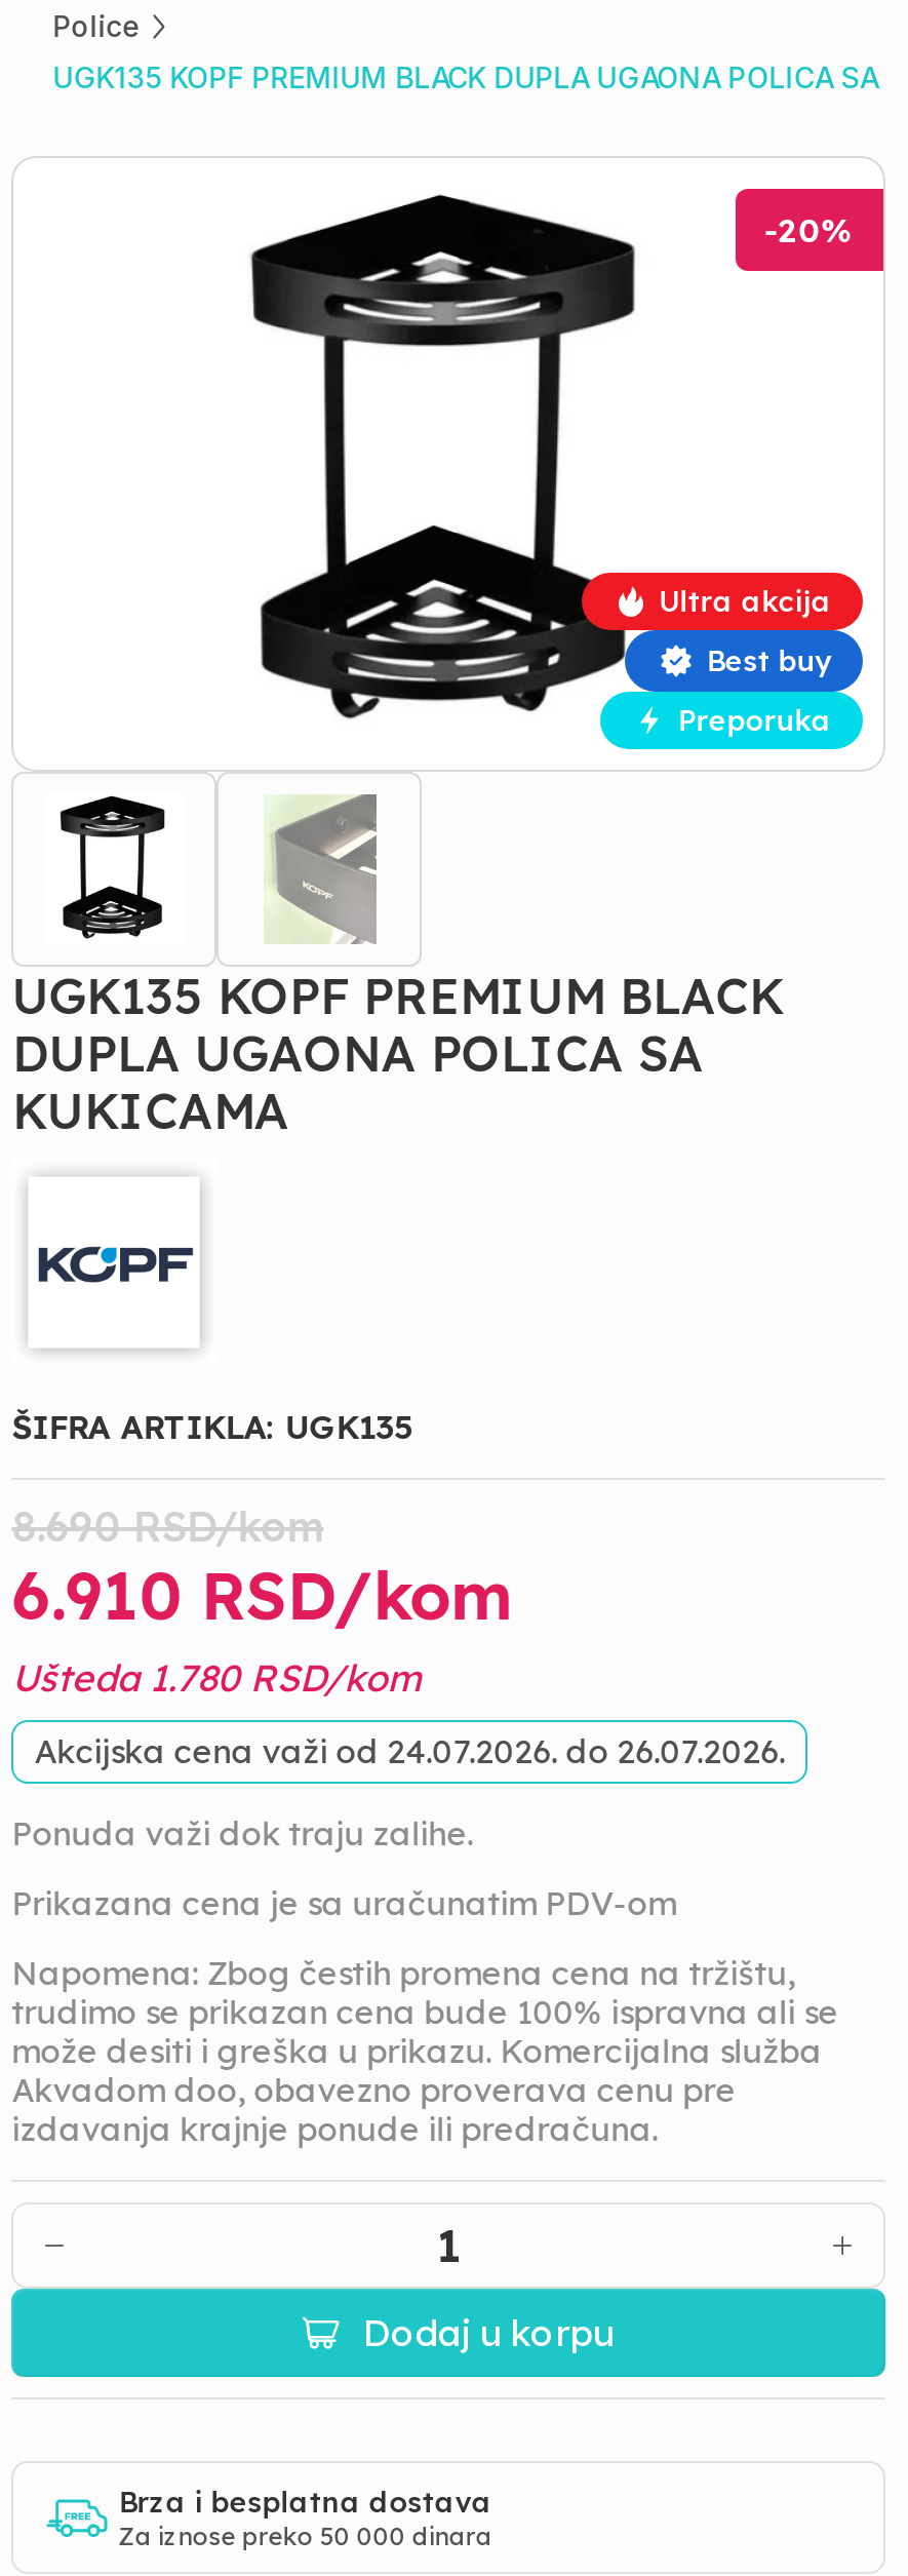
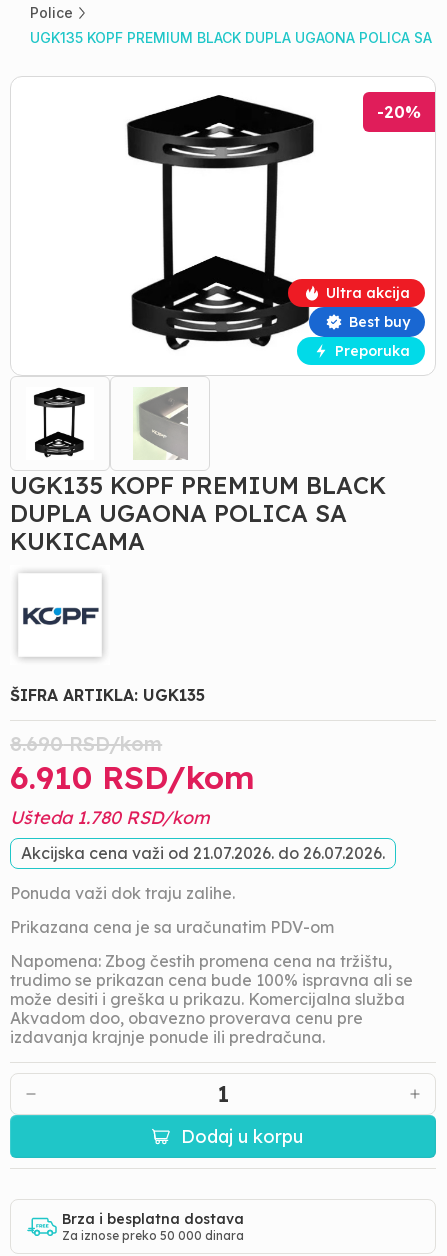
[34,1730,785,1771] Akcijska cena važi od 24.07.2026. do 26.07.2026. -> [21,843,385,863] Akcijska cena važi od 21.07.2026. do 26.07.2026.

